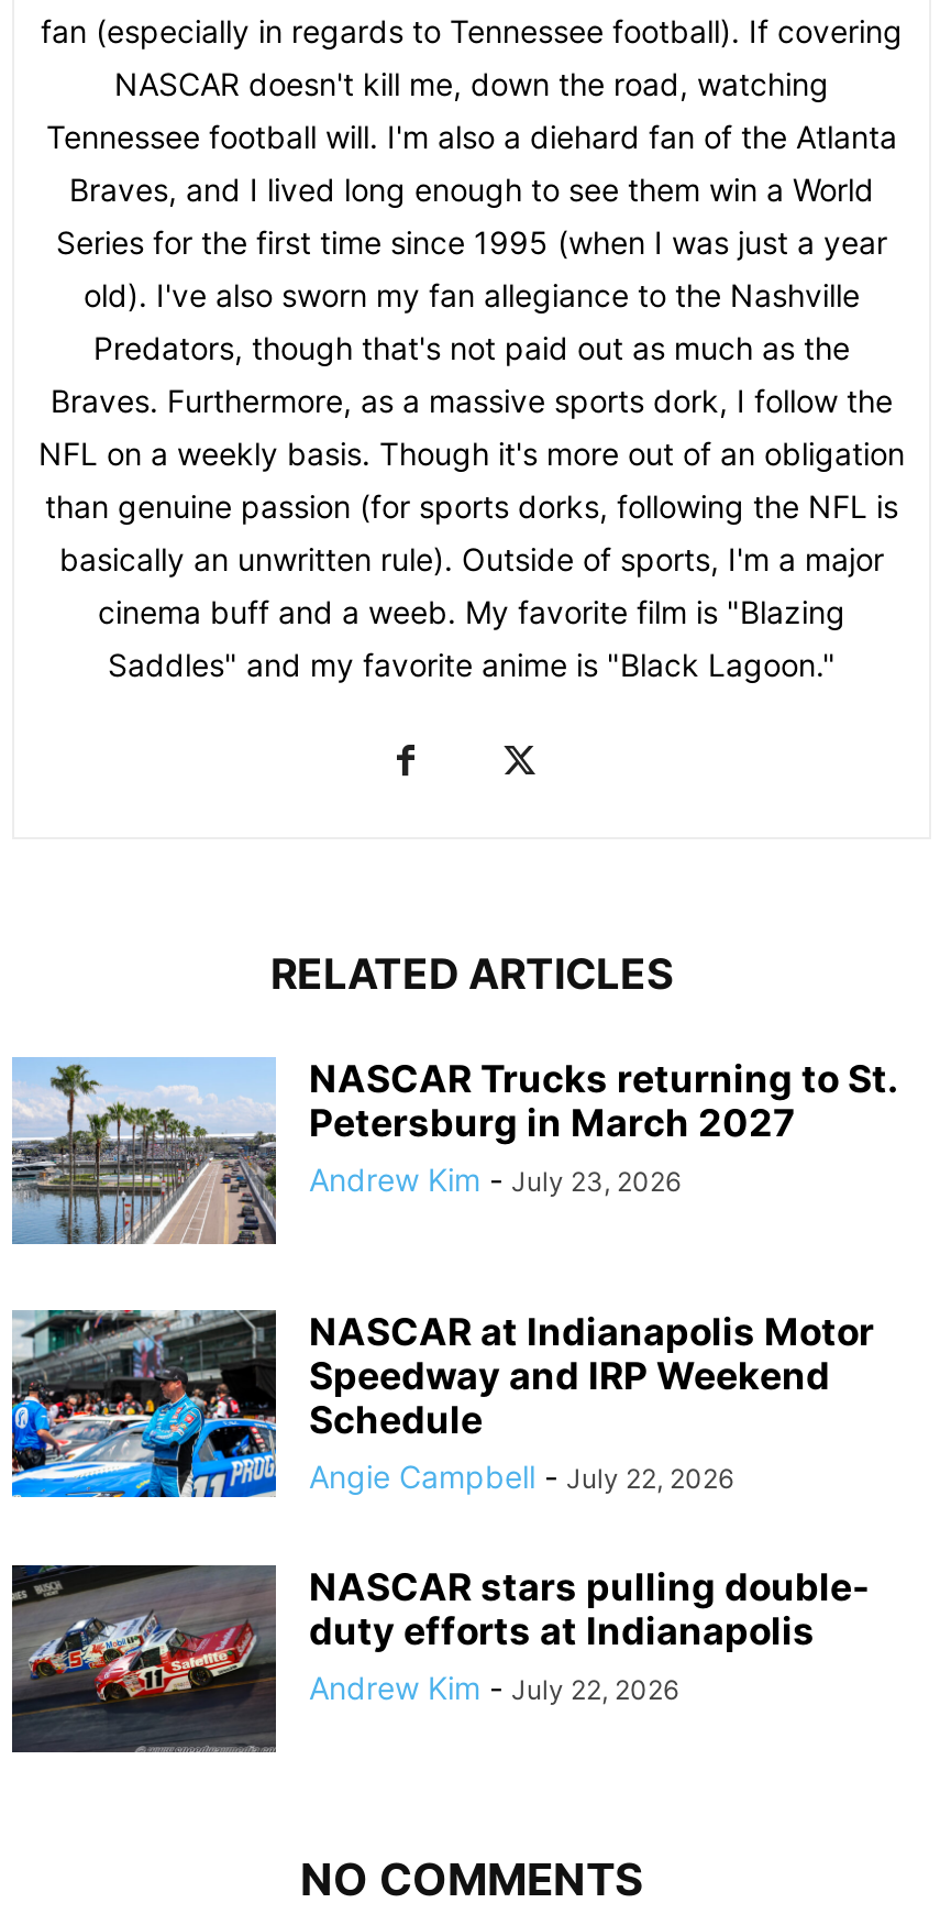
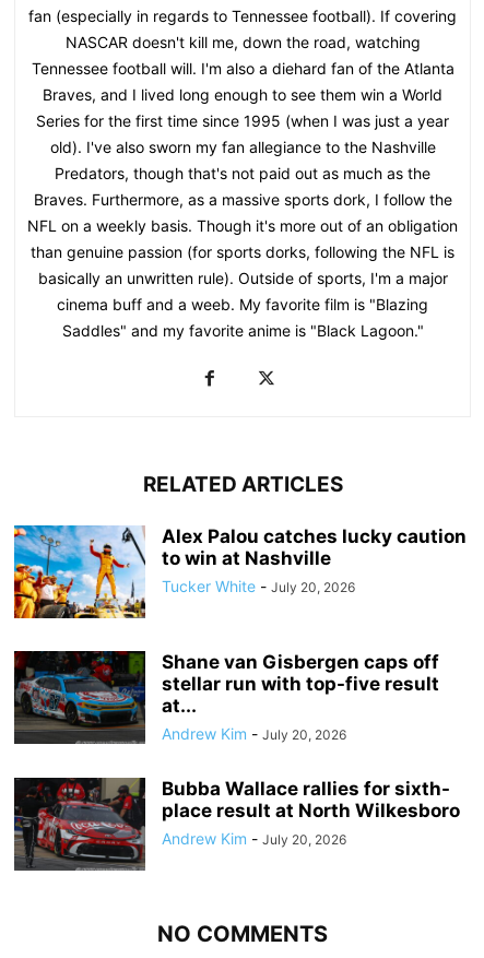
[10,1056,896,1246] [image] | NASCAR Trucks returning to St. | Petersburg in March 2027 | Andrew Kim - July 23, 2026 -> [13,525,467,619] [image] | Alex Palou catches lucky caution | to win at Nashville | Tucker White - July 20, 2026
[10,1308,874,1499] [image] | NASCAR at Indianapolis Motor | Speedway and IRP Weekend | Schedule | Angie Campbell - July 22, 2026 -> [13,650,439,745] [image] | Shane van Gisbergen caps off | stellar run with top-five result | at... | Andrew Kim - July 20, 2026
[10,1565,870,1746] [image] | NASCAR stars pulling double- | duty efforts at Indianapolis | Andrew Kim - July 22, 2026 -> [14,777,460,864] [image] | Bubba Wallace rallies for sixth- | place result at North Wilkesboro | Andrew Kim - July 20, 2026

